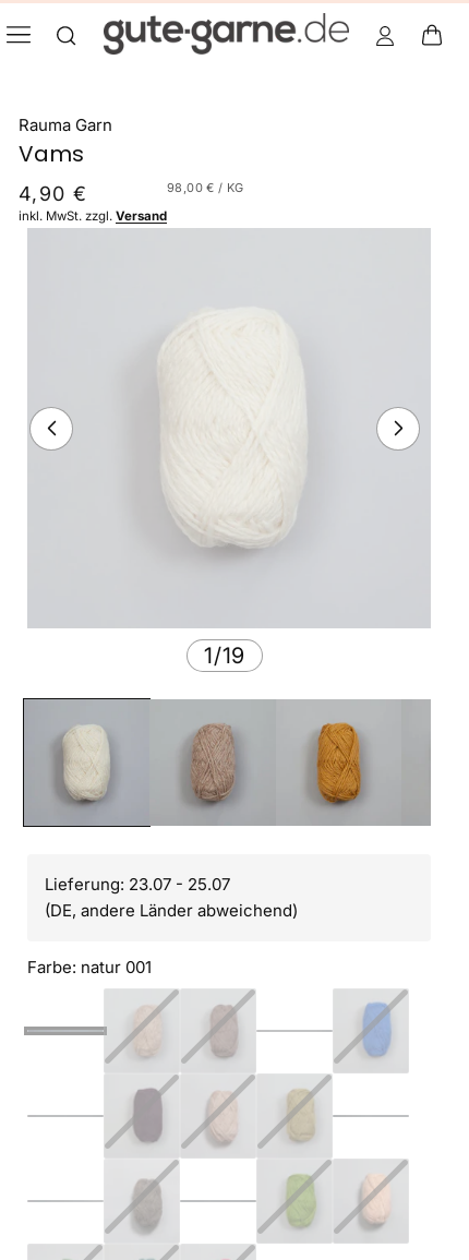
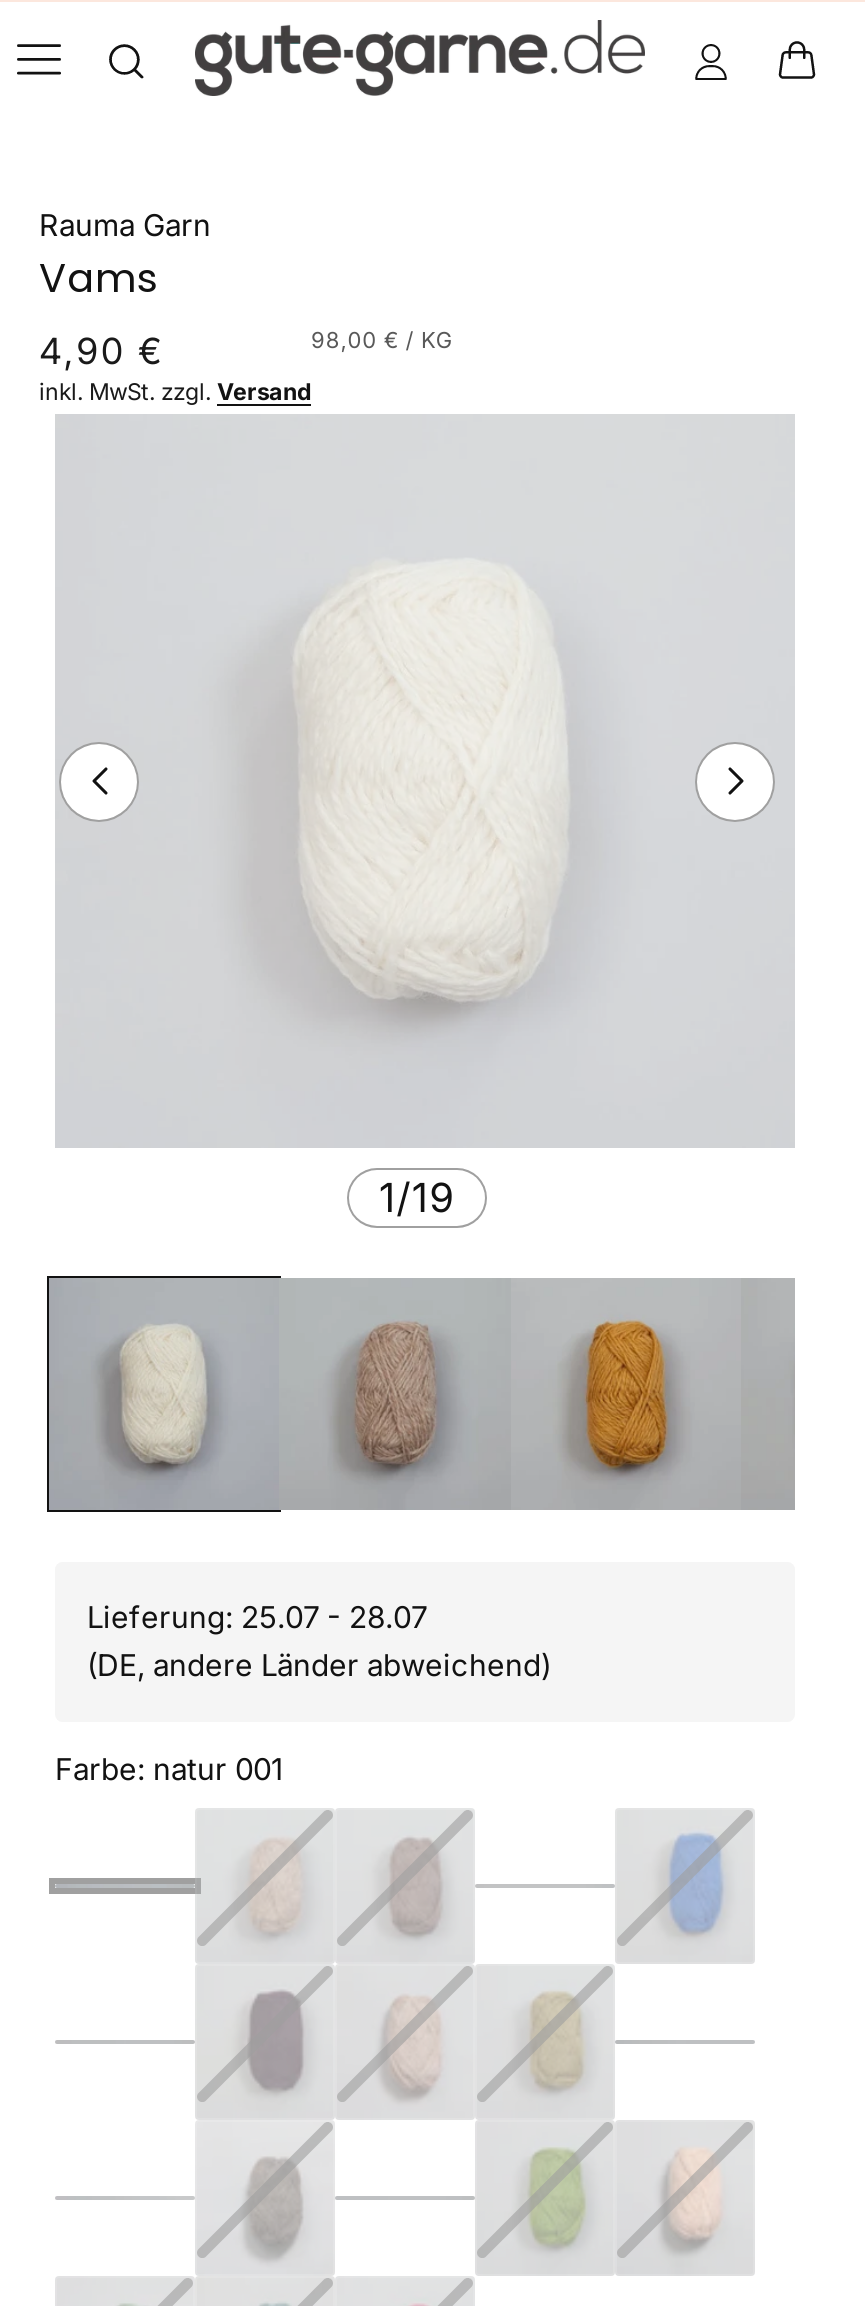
[45,874,230,894] Lieferung: 23.07 - 25.07 -> [87,1598,427,1636] Lieferung: 25.07 - 28.07

